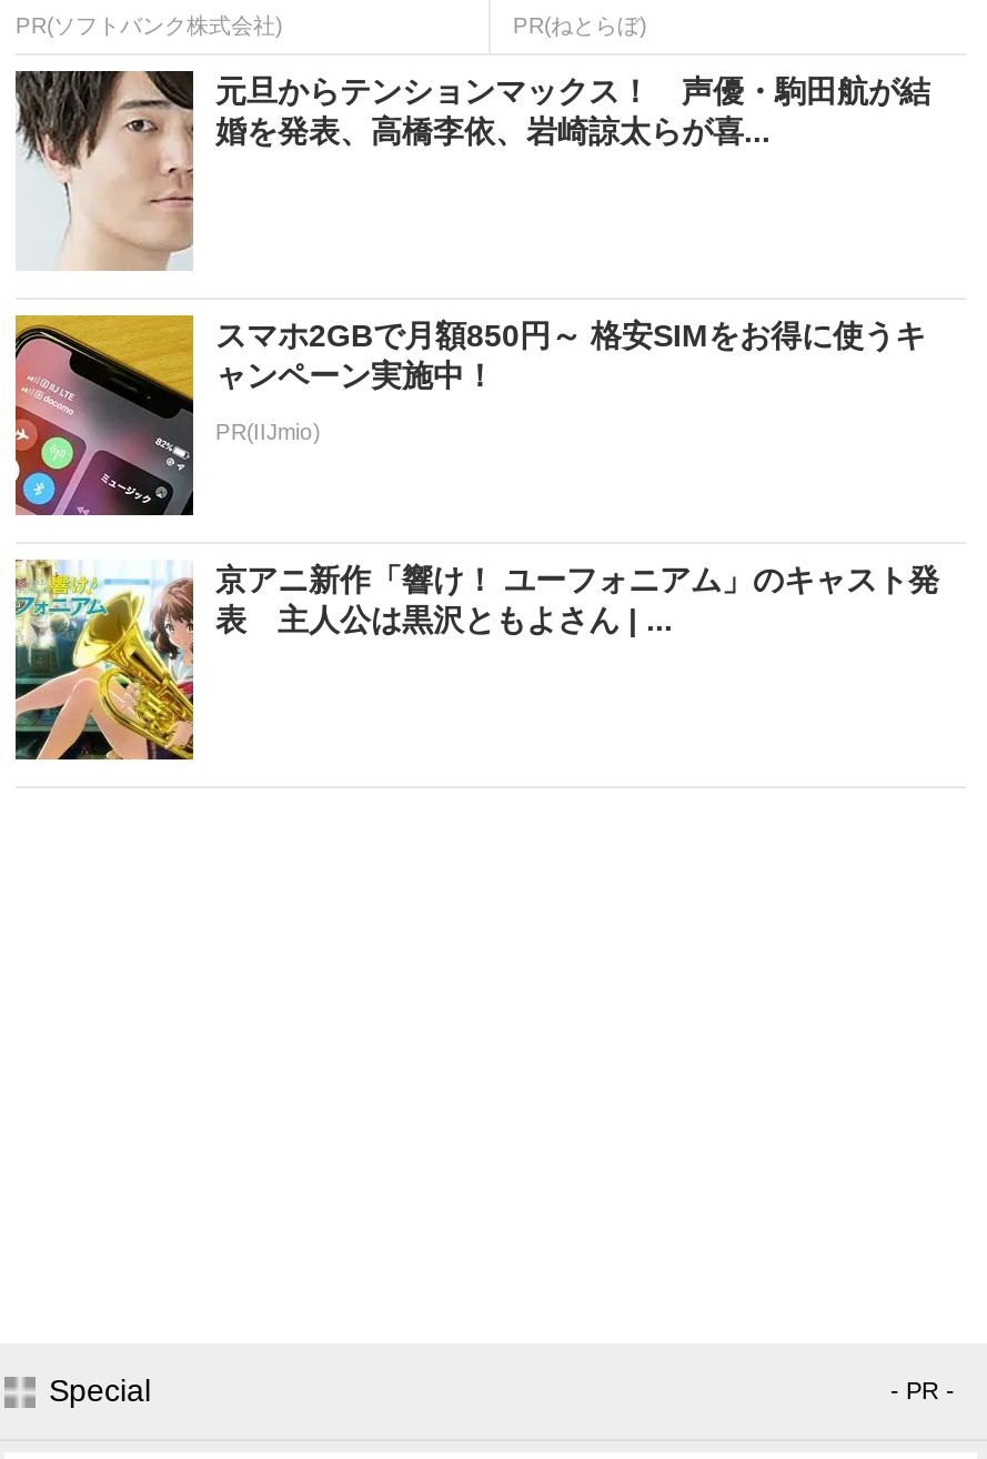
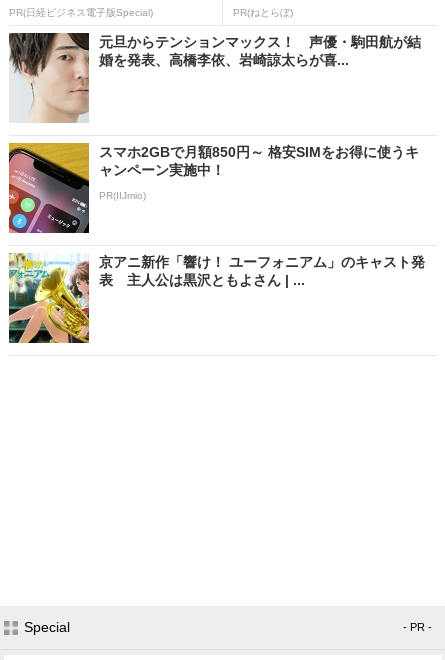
[16,13,282,38] PR(ソフトバンク株式会社) -> [9,7,153,18] PR(日経ビジネス電子版Special)

